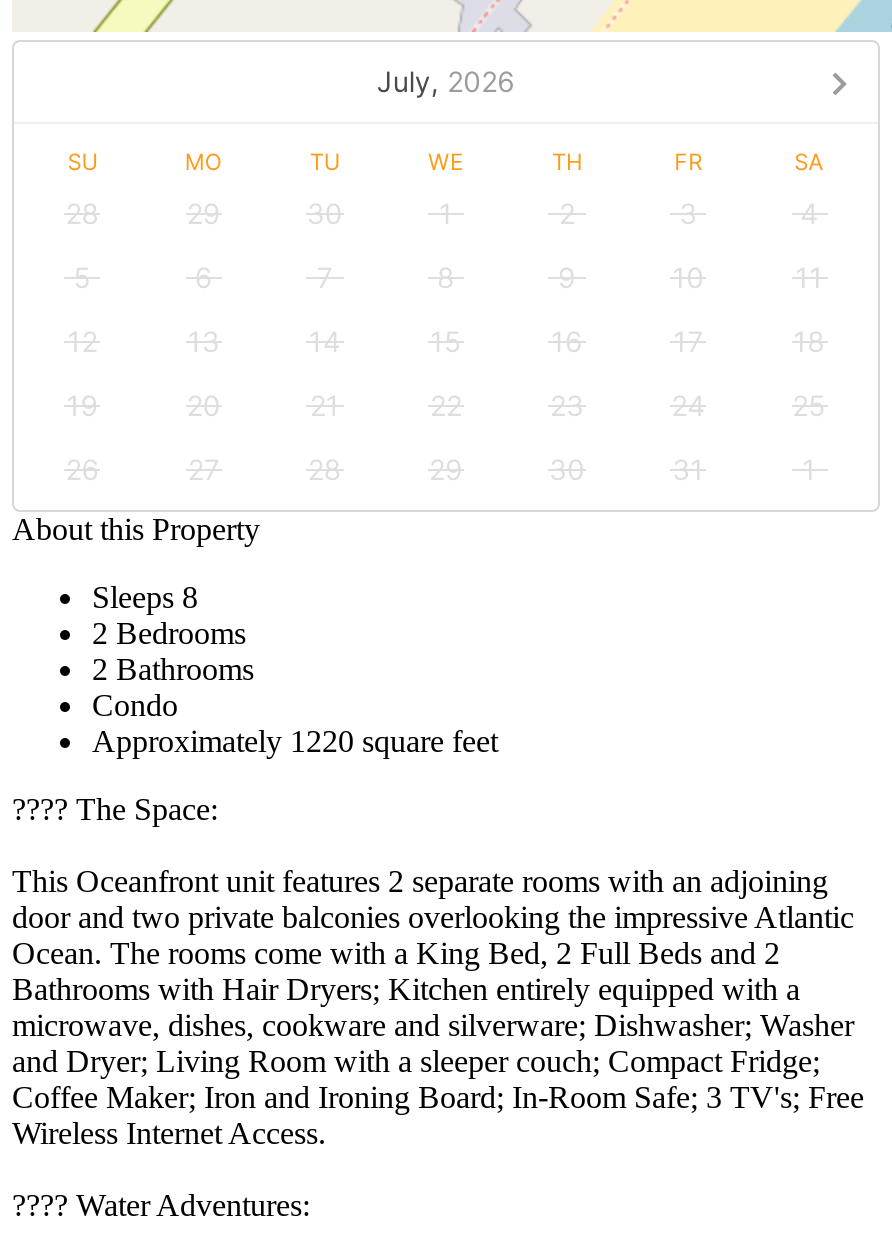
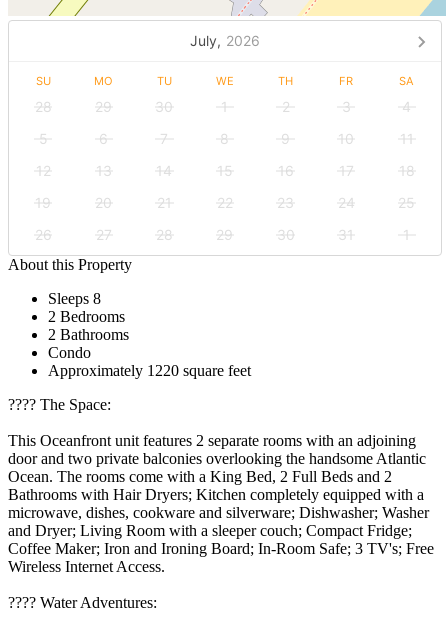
[12,900,854,934] door and two private balconies overlooking the impressive Atlantic -> [8,450,426,467] door and two private balconies overlooking the handsome Atlantic
[12,972,800,1006] Bathrooms with Hair Dryers; Kitchen entirely equipped with a -> [8,486,424,503] Bathrooms with Hair Dryers; Kitchen completely equipped with a

